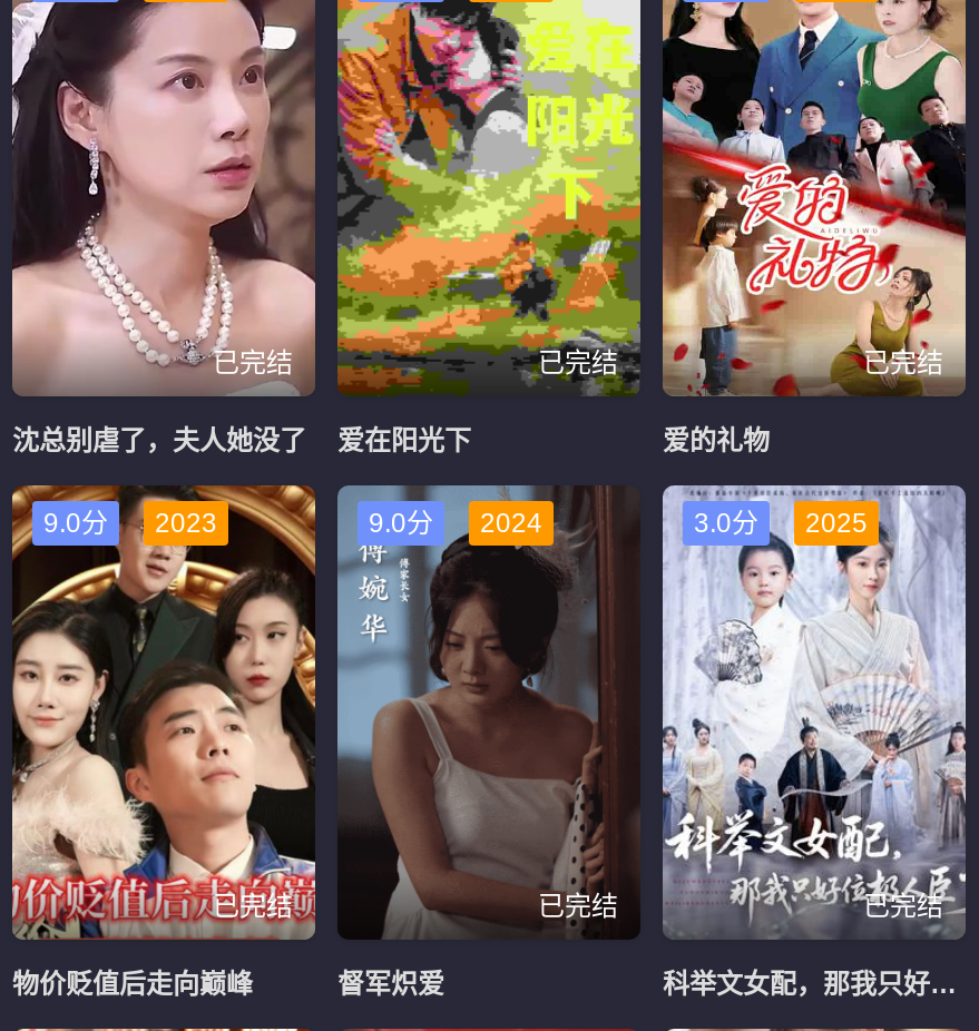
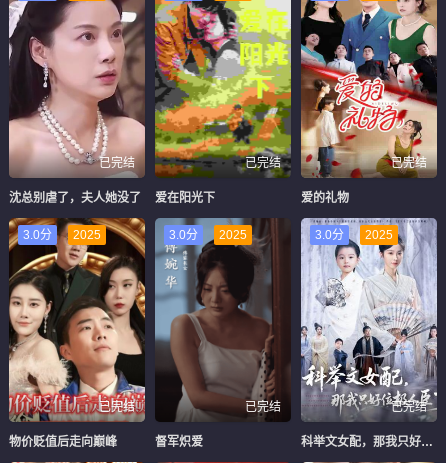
[43,508,108,539] 9.0分 -> [23,228,52,242] 3.0分
[155,508,217,539] 2023 -> [73,228,101,242] 2025
[369,508,433,539] 9.0分 -> [169,228,198,242] 3.0分
[480,508,542,539] 2024 -> [219,228,247,242] 2025

